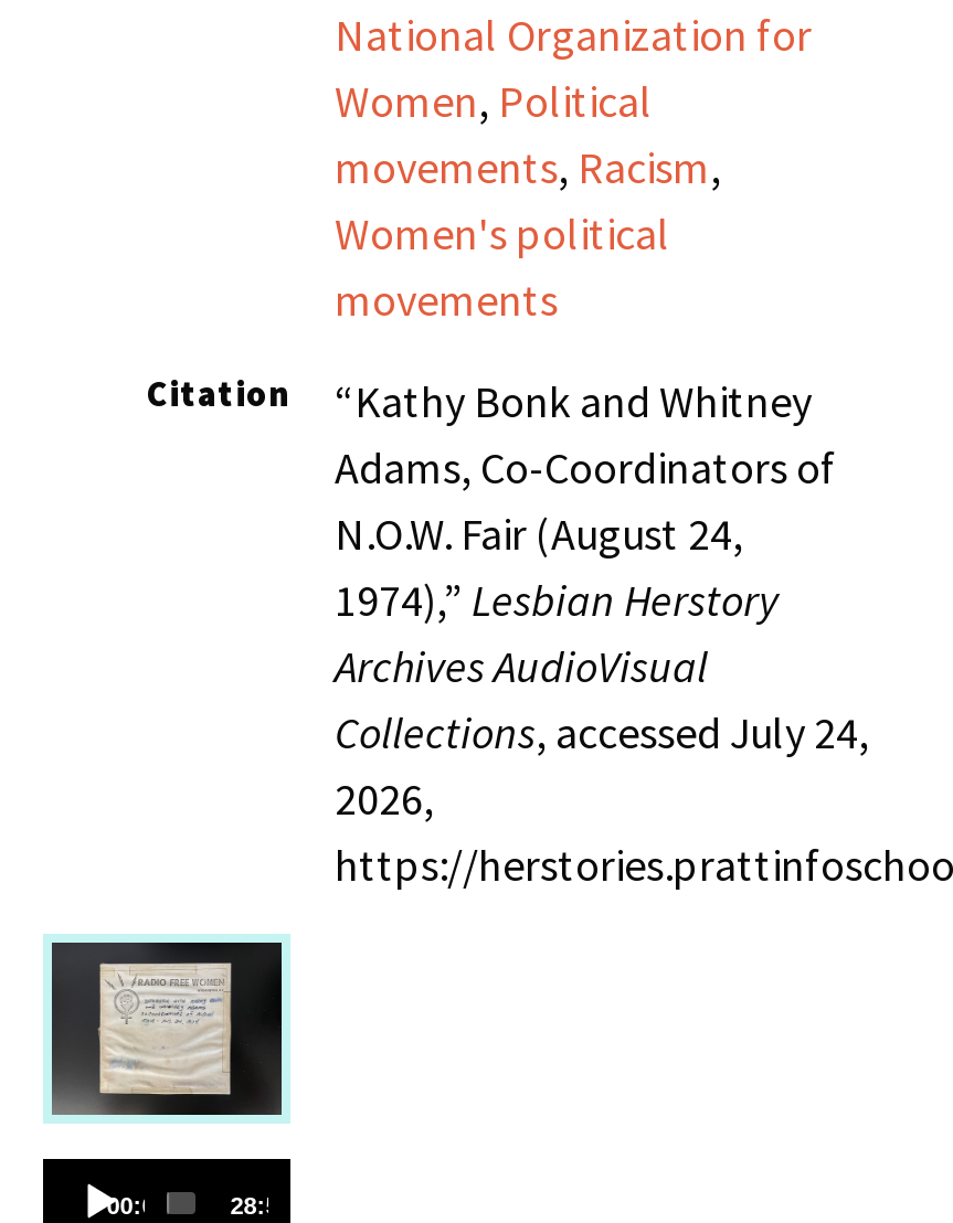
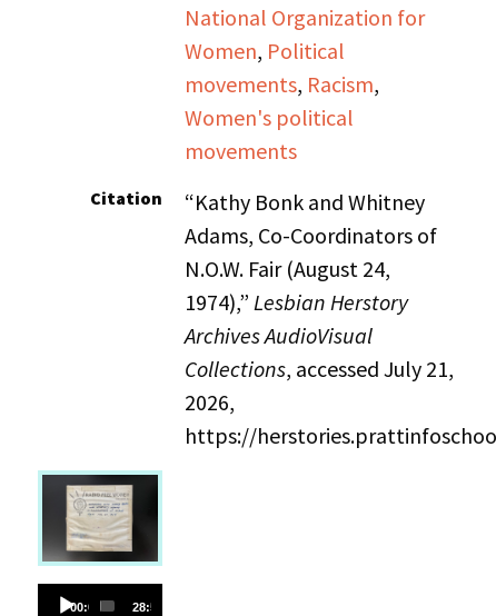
[335,704,869,759] Collections, accessed July 24, -> [185,354,454,382] Collections, accessed July 21,

